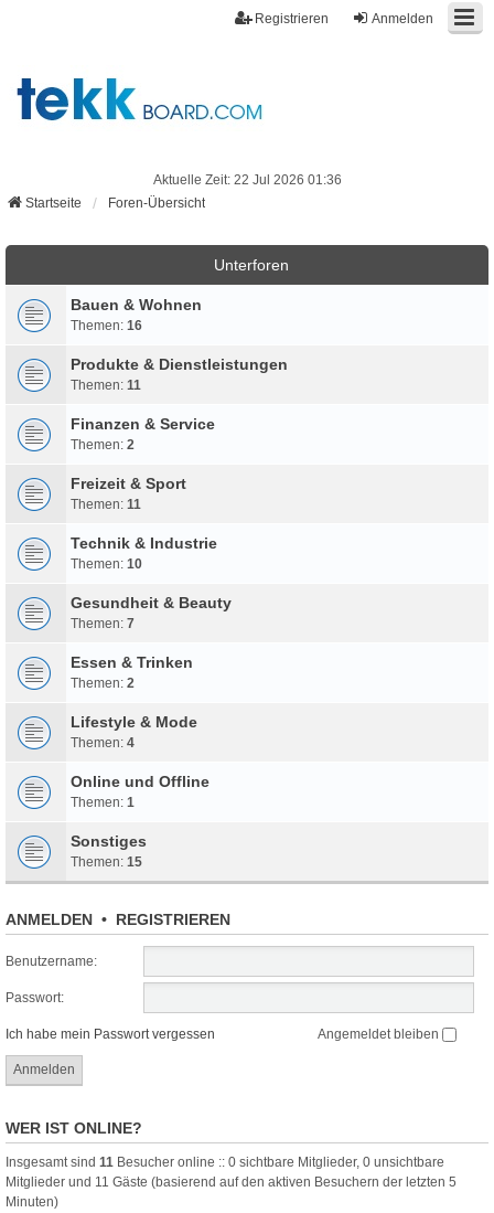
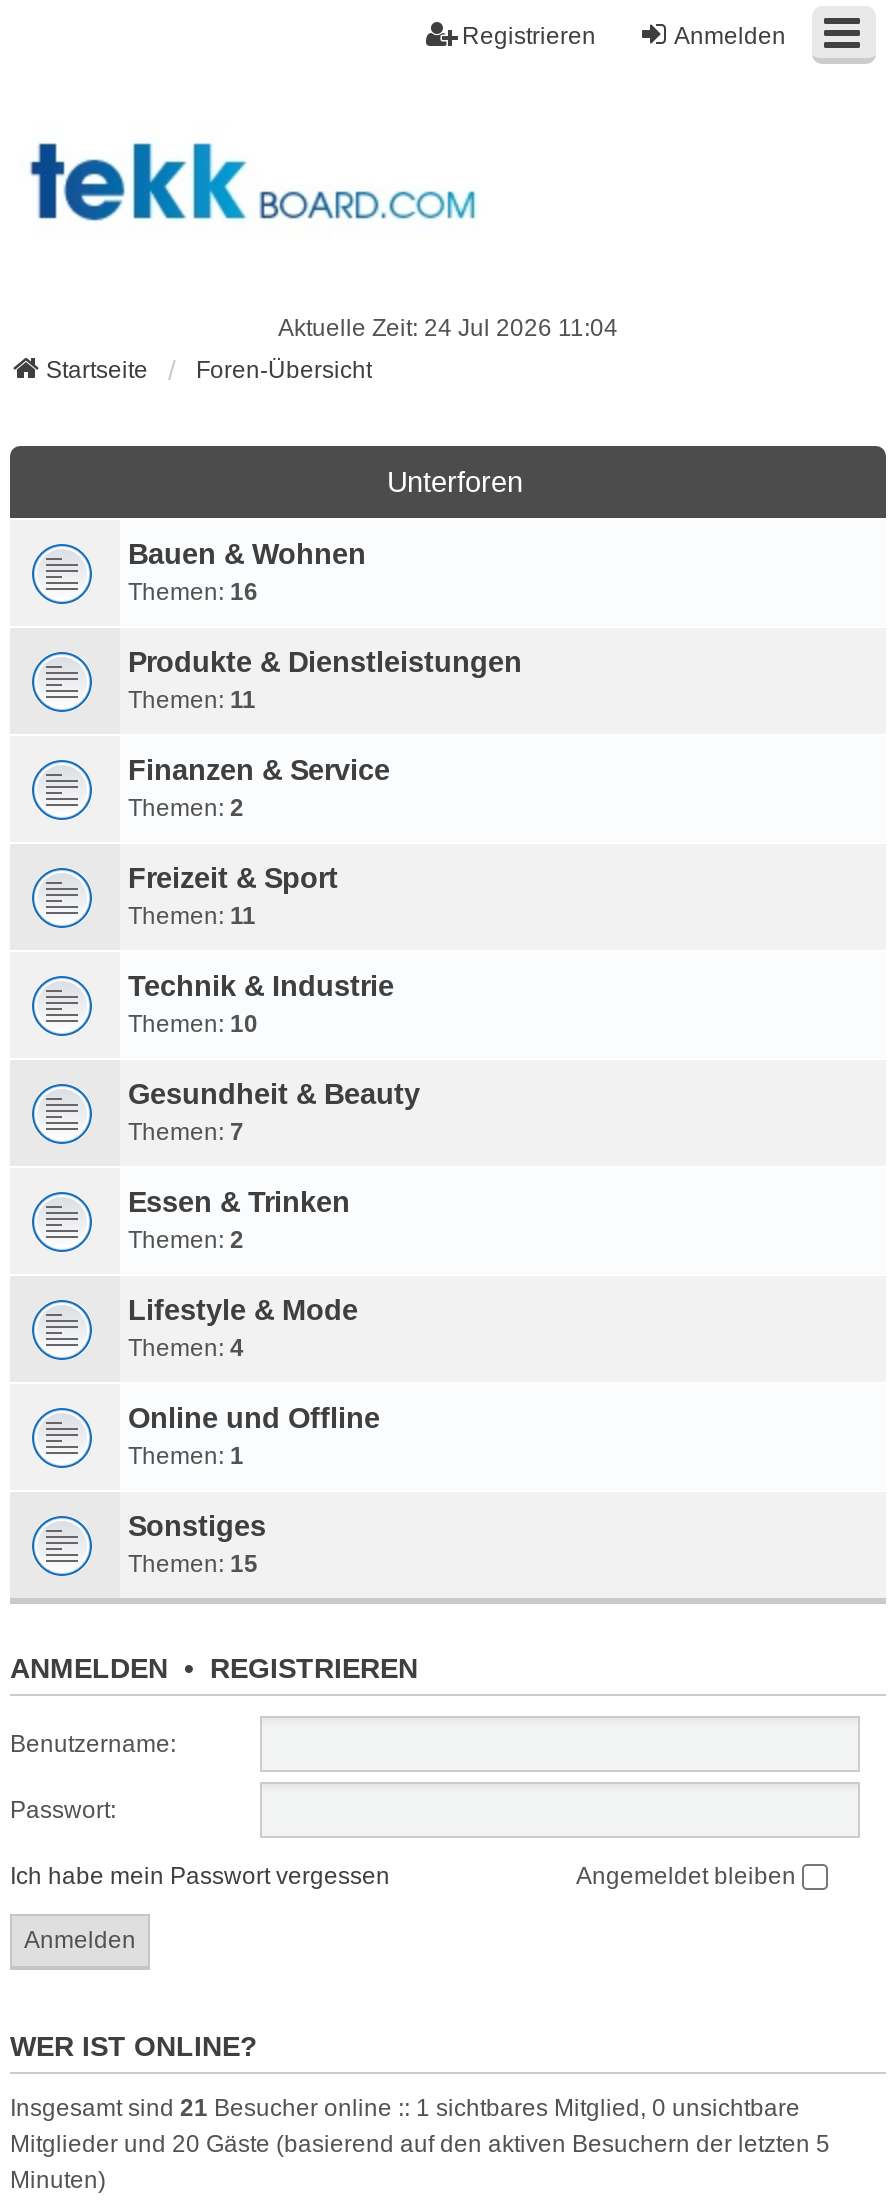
[153,172,341,187] Aktuelle Zeit: 22 Jul 2026 01:36 -> [278,314,618,342] Aktuelle Zeit: 24 Jul 2026 11:04
[6,1154,444,1170] Insgesamt sind 11 Besucher online :: 0 sichtbare Mitglieder, 0 unsichtbare -> [10,2094,800,2122] Insgesamt sind 21 Besucher online :: 1 sichtbares Mitglied, 0 unsichtbare
[6,1174,457,1190] Mitglieder und 11 Gäste (basierend auf den aktiven Besuchern der letzten 5 -> [10,2130,830,2158] Mitglieder und 20 Gäste (basierend auf den aktiven Besuchern der letzten 5

